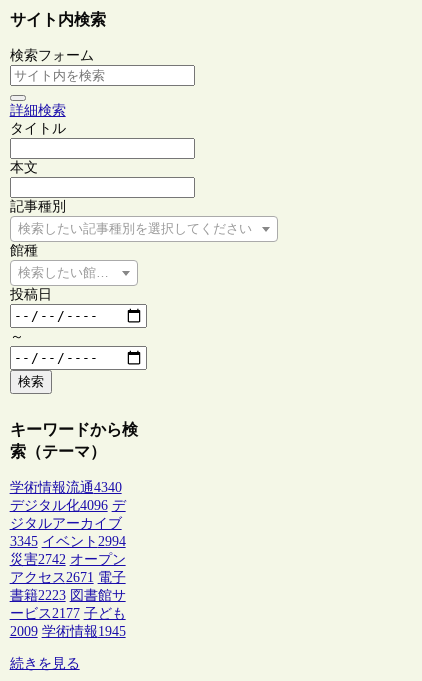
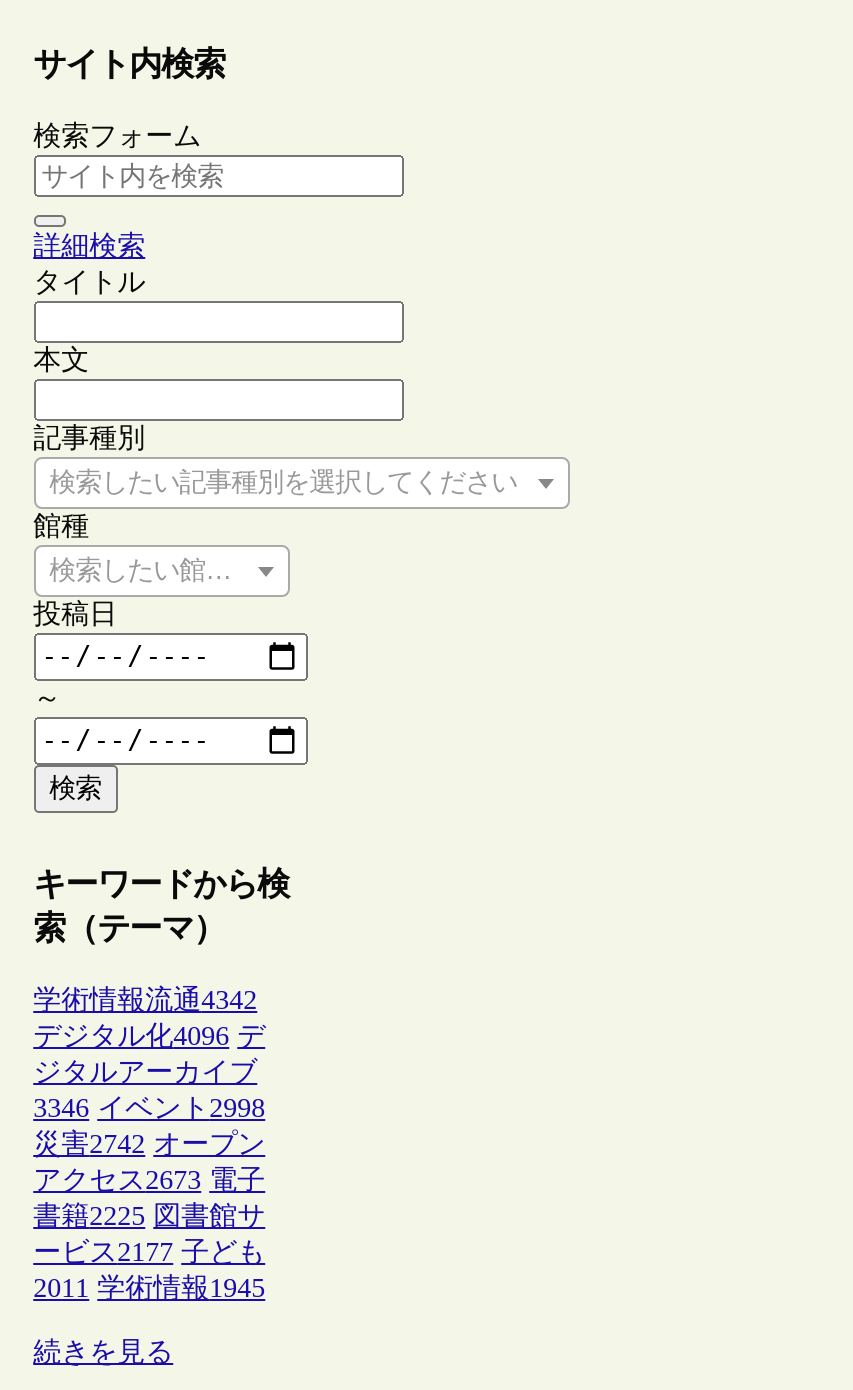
[10,480,122,495] 学術情報流通4340 -> [33,986,257,1016] 学術情報流通4342
[10,534,126,549] 3345 イベント2994 -> [33,1094,265,1124] 3346 イベント2998
[10,570,126,585] アクセス2671 電子 -> [33,1166,265,1196] アクセス2673 電子
[10,588,126,603] 書籍2223 図書館サ -> [33,1202,265,1232] 書籍2225 図書館サ
[10,624,126,639] 2009 学術情報1945 -> [33,1274,265,1304] 2011 学術情報1945

